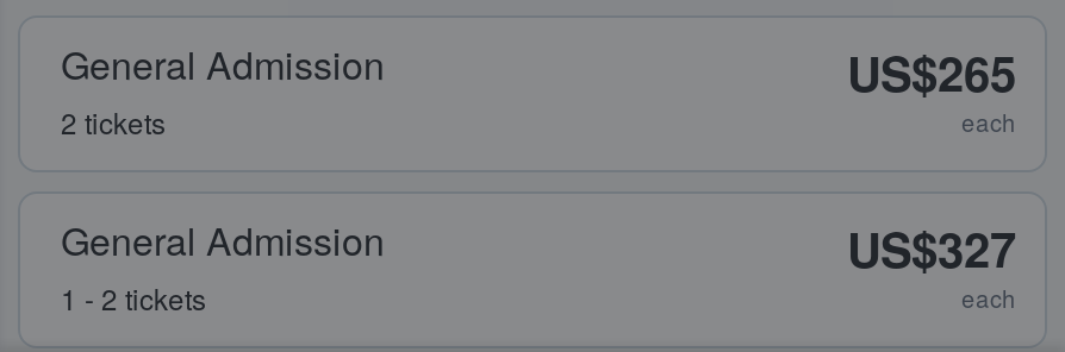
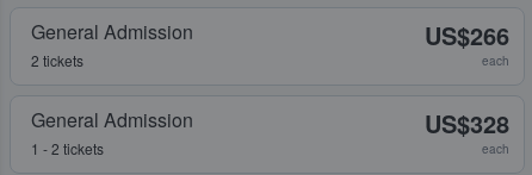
[847,38,1016,107] US$265 -> [425,18,509,52] US$266
[847,214,1016,283] US$327 -> [425,106,509,140] US$328

